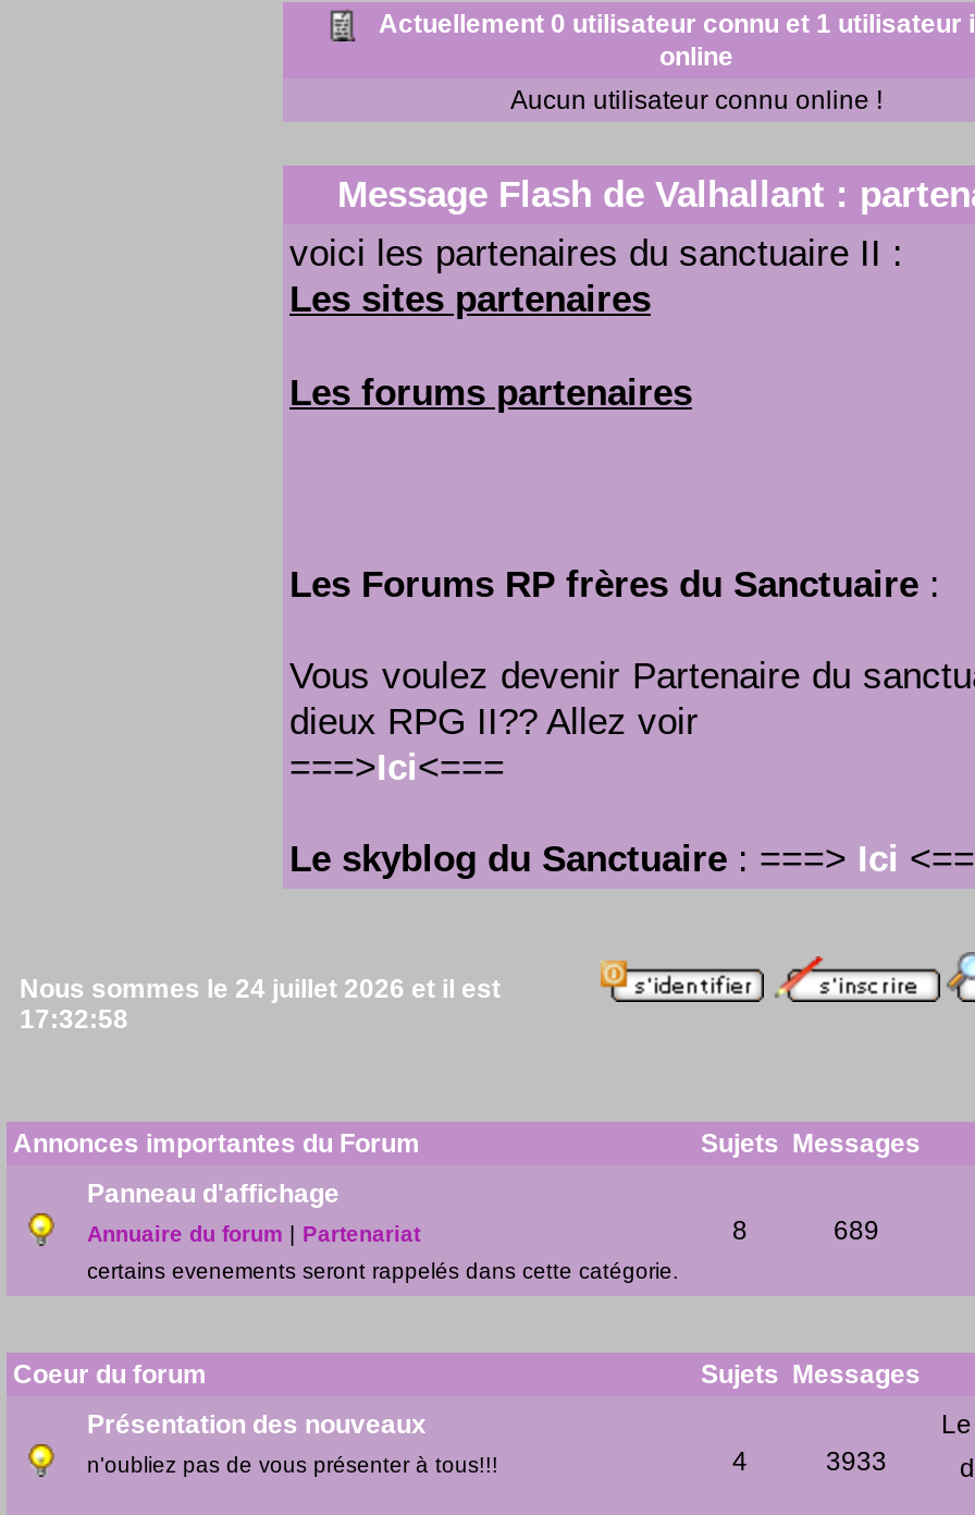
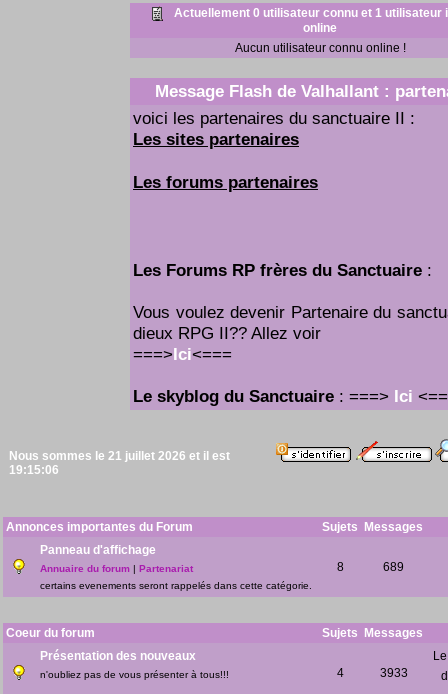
[20,974,501,1004] Nous sommes le 24 juillet 2026 et il est -> [9,449,230,463] Nous sommes le 21 juillet 2026 et il est
[20,1004,128,1035] 17:32:58 -> [9,463,59,477] 19:15:06

